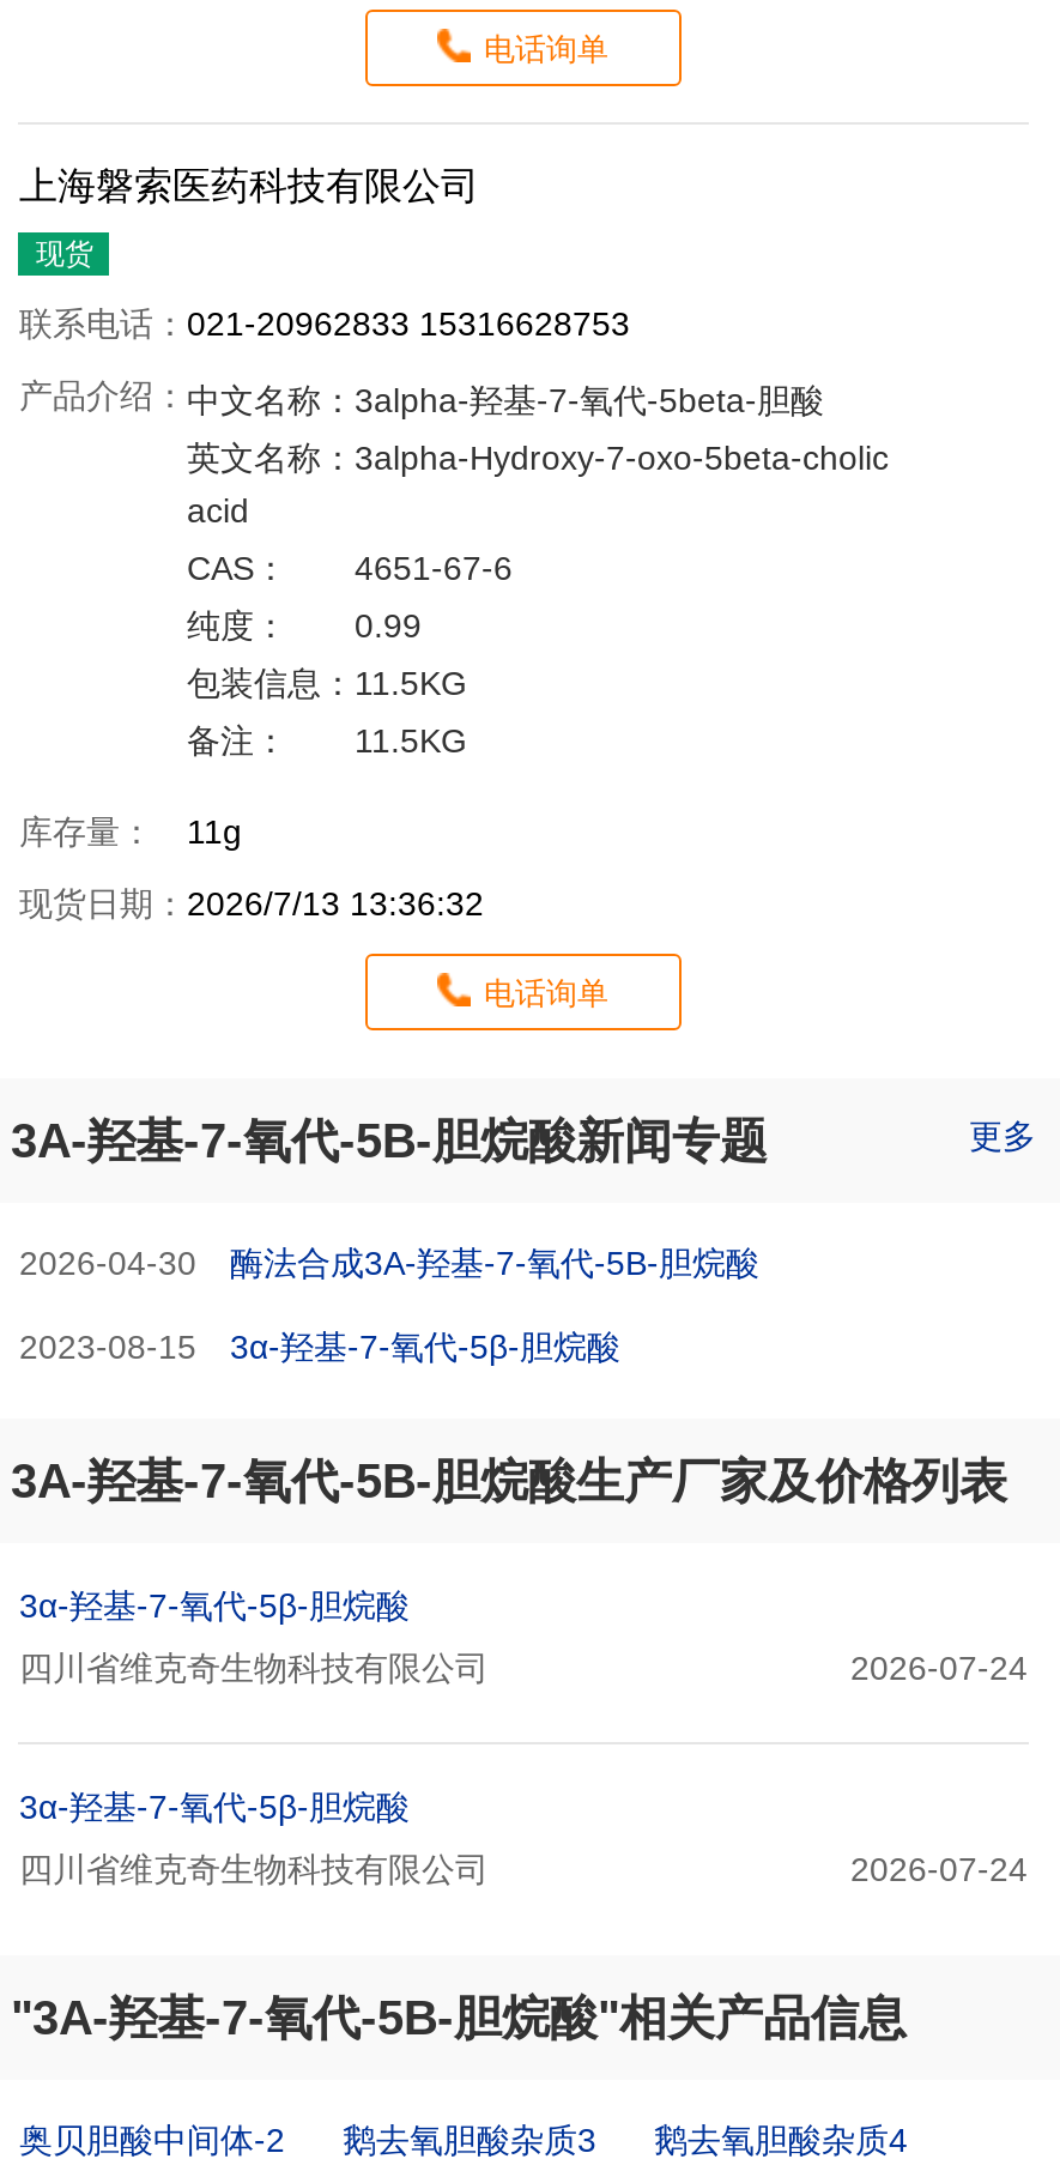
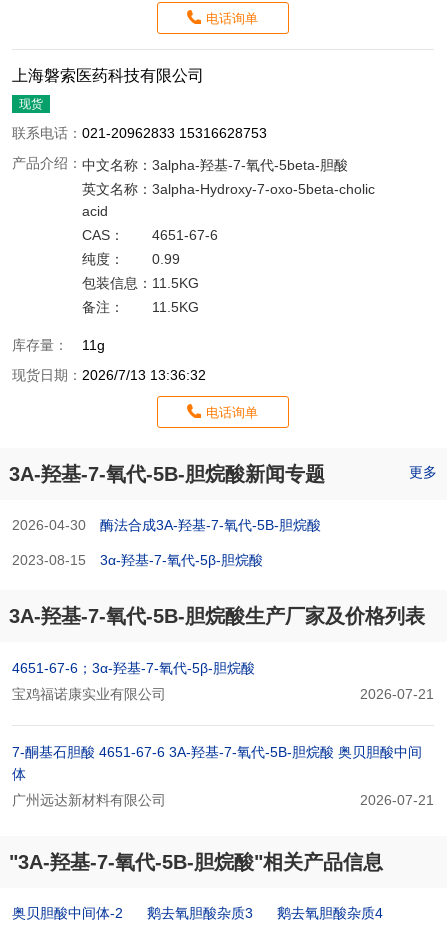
[19,1587,409,1625] 3α-羟基-7-氧代-5β-胆烷酸 -> [12,660,255,676] 4651-67-6；3α-羟基-7-氧代-5β-胆烷酸
[19,1649,1028,1687] 四川省维克奇生物科技有限公司 | 2026-07-24 -> [12,686,433,702] 宝鸡福诺康实业有限公司 | 2026-07-21
[19,1788,409,1826] 3α-羟基-7-氧代-5β-胆烷酸 -> [12,744,422,782] 7-酮基石胆酸 4651-67-6 3Α-羟基-7-氧代-5Β-胆烷酸 奥贝胆酸中间 | 体
[19,1850,1028,1889] 四川省维克奇生物科技有限公司 | 2026-07-24 -> [12,792,433,808] 广州远达新材料有限公司 | 2026-07-21

